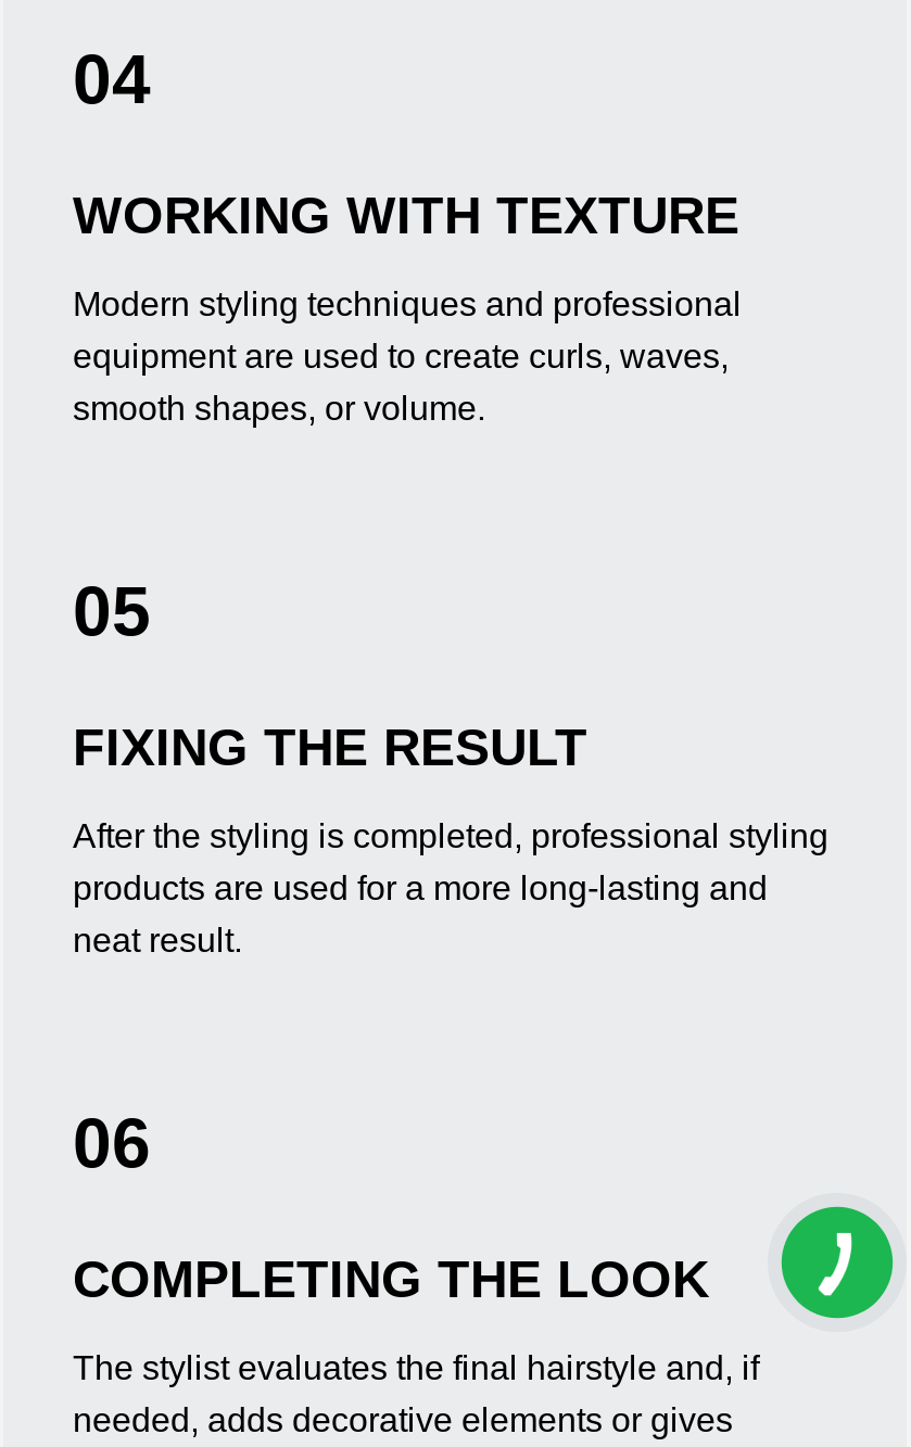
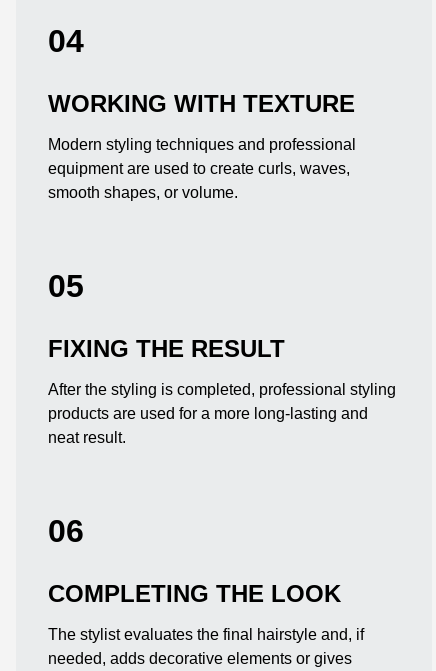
[779,1204,896,1321] [image] -> none

